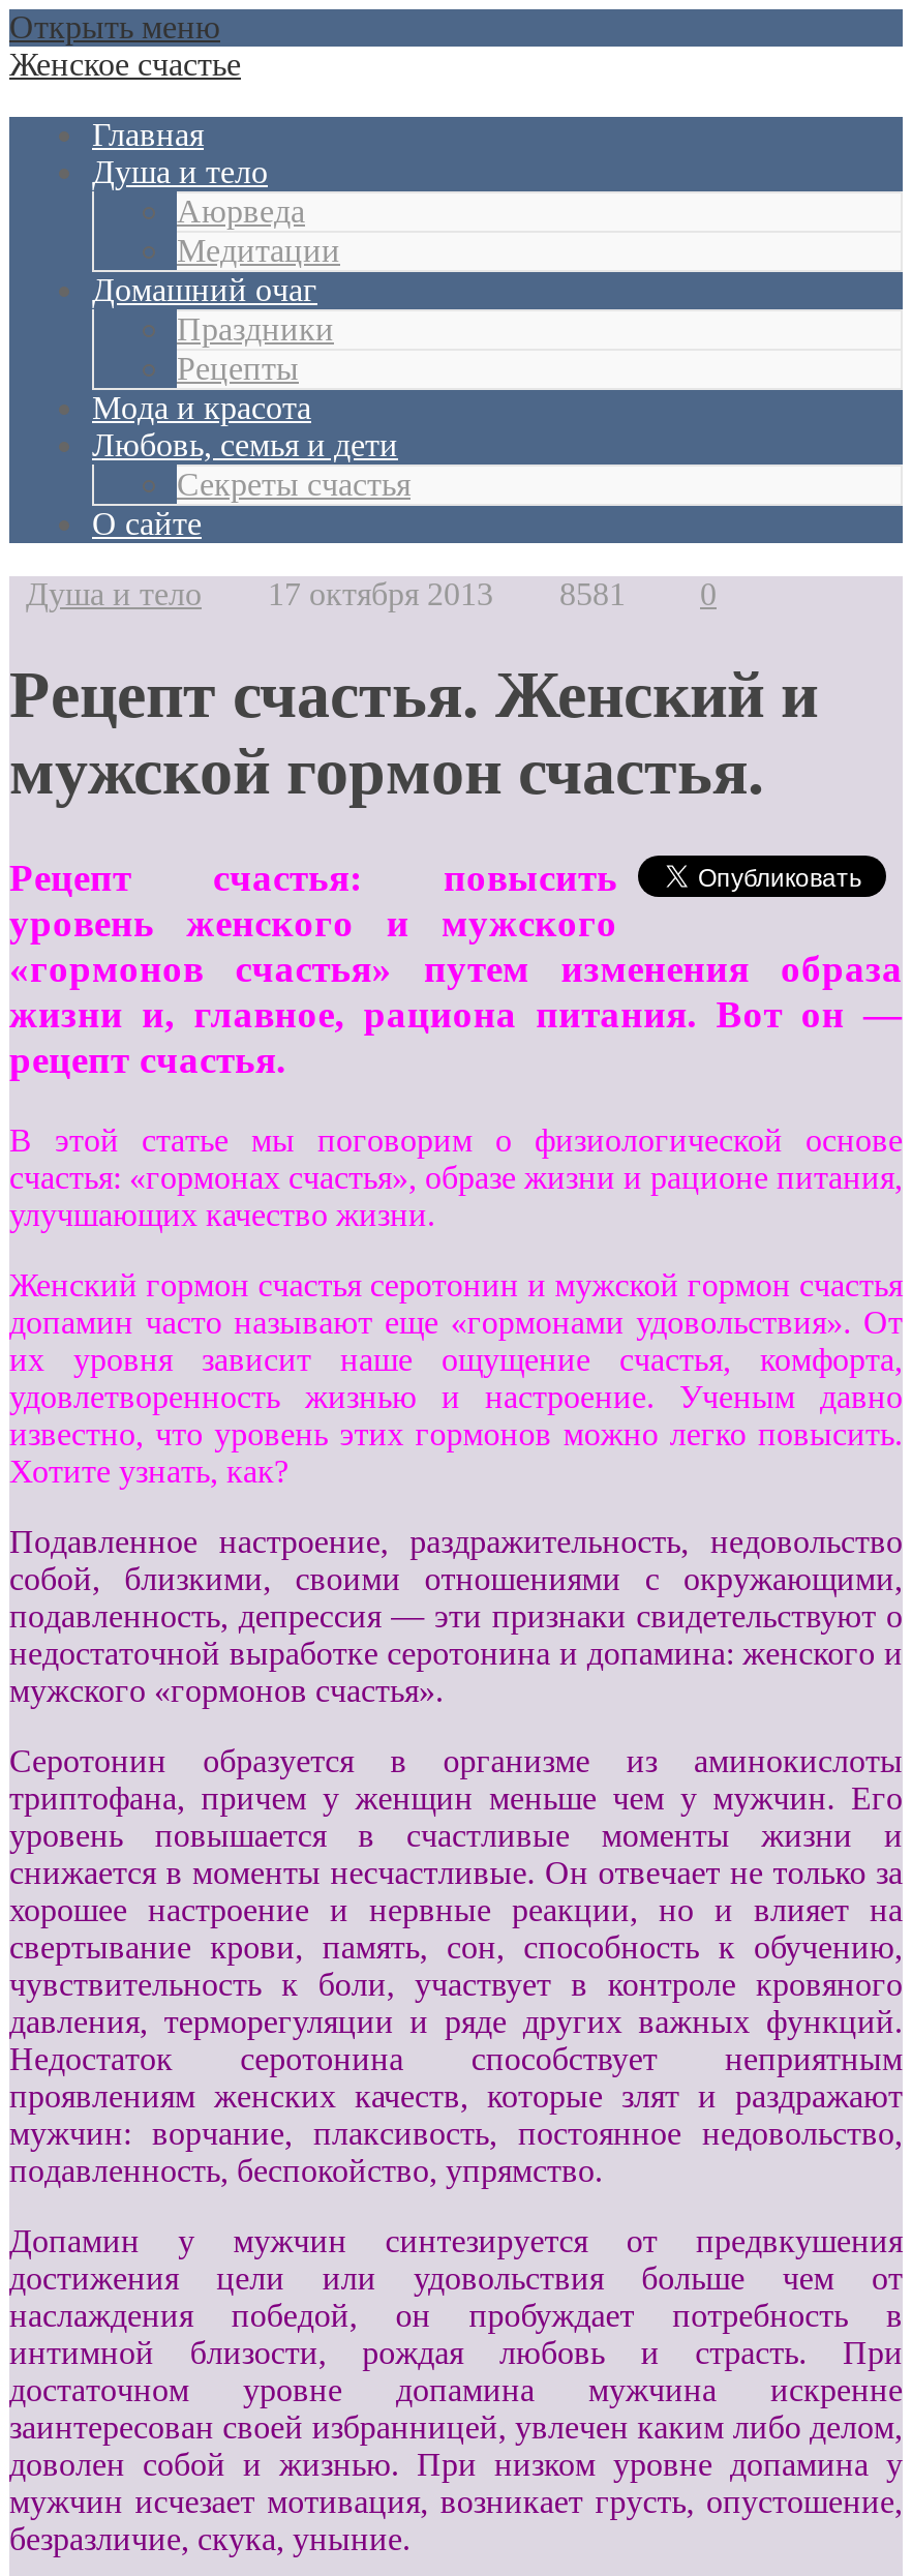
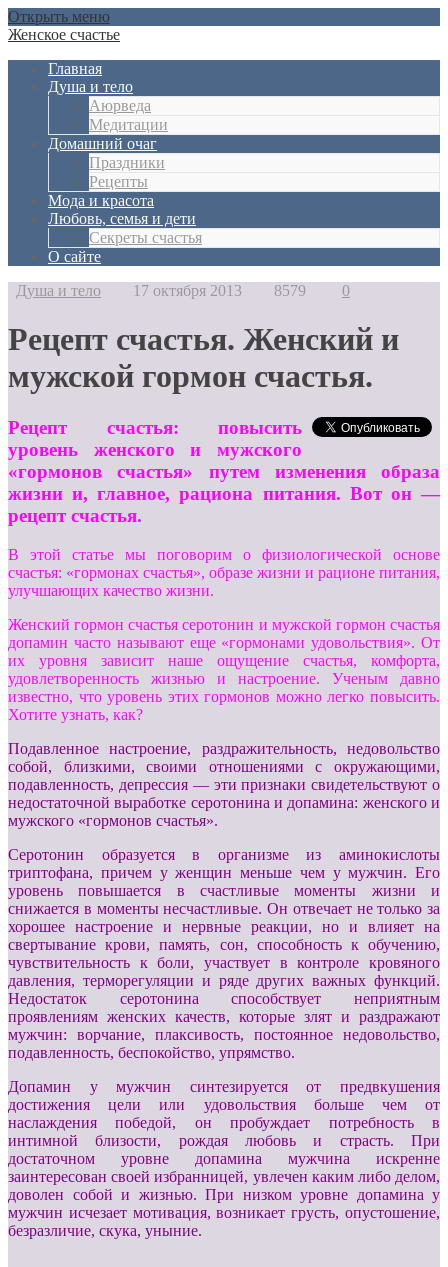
[26,576,717,611] Душа и тело 17 октября 2013 8581 0 -> [16,282,350,299] Душа и тело 17 октября 2013 8579 0

